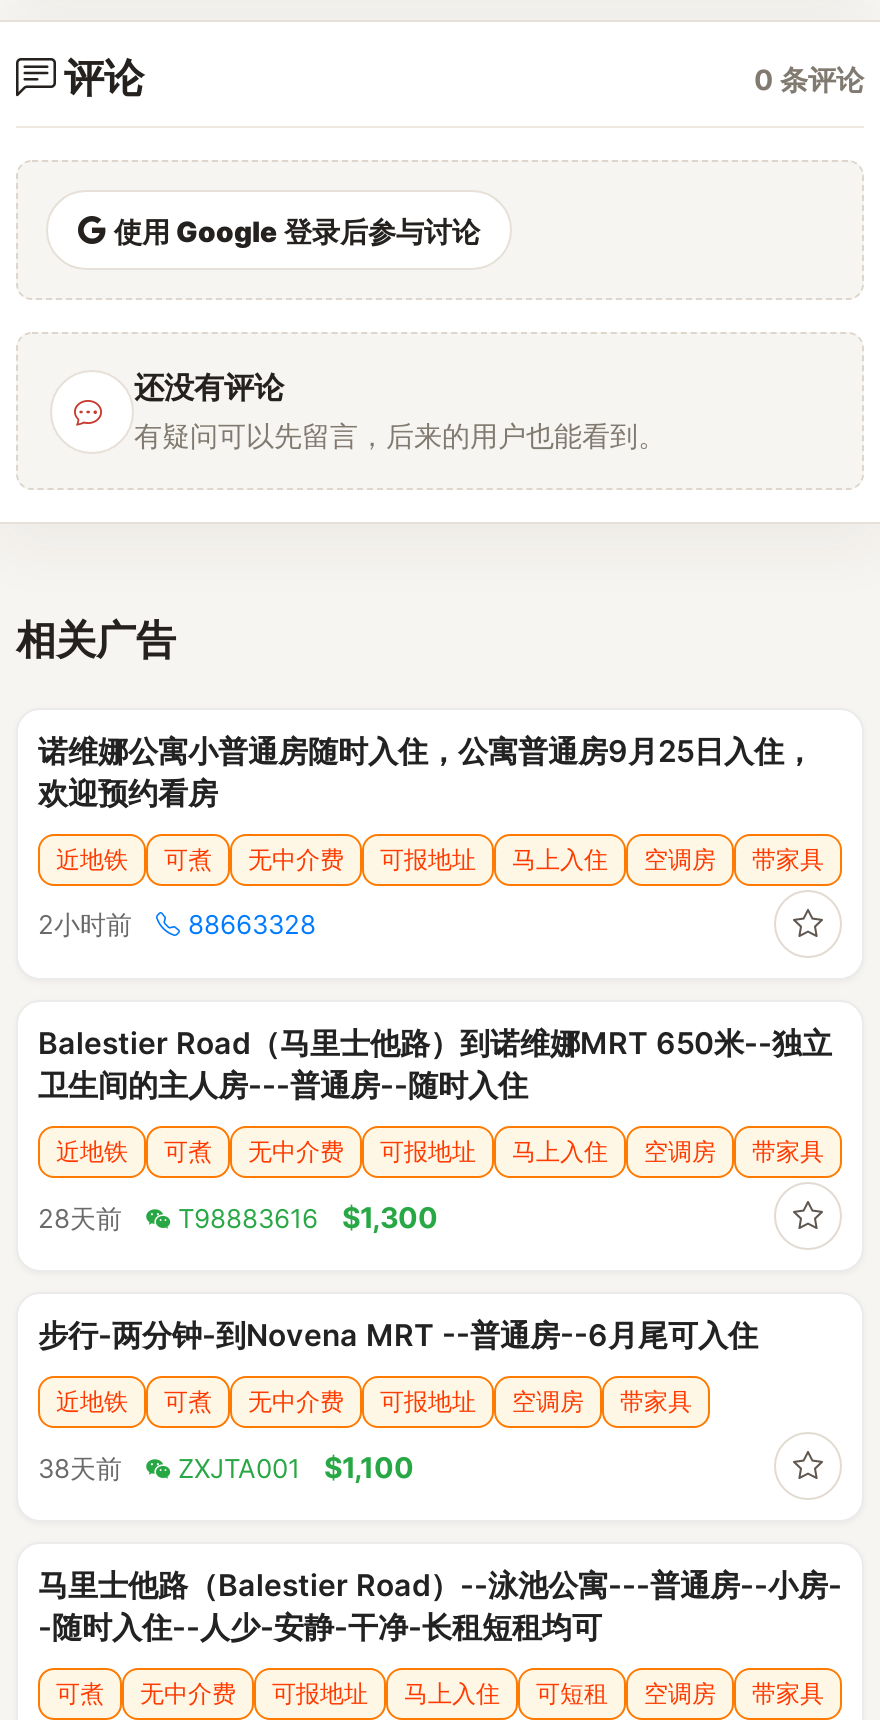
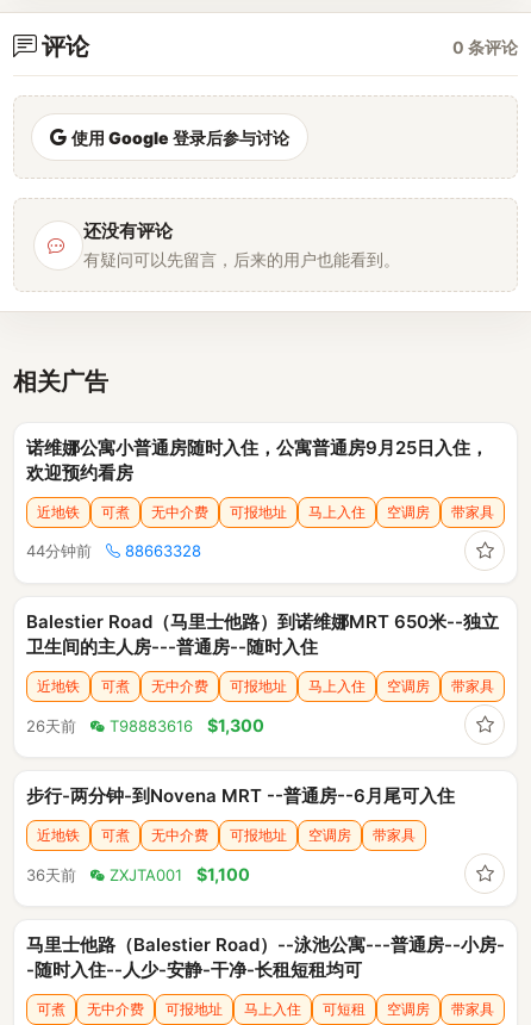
[38,907,316,939] 2小时前 88663328 -> [26,541,201,560] 44分钟前 88663328
[38,1199,438,1233] 28天前 T98883616 $1,300 -> [26,715,264,735] 26天前 T98883616 $1,300
[38,1449,414,1483] 38天前 ZXJTA001 $1,100 -> [26,864,250,884] 36天前 ZXJTA001 $1,100

